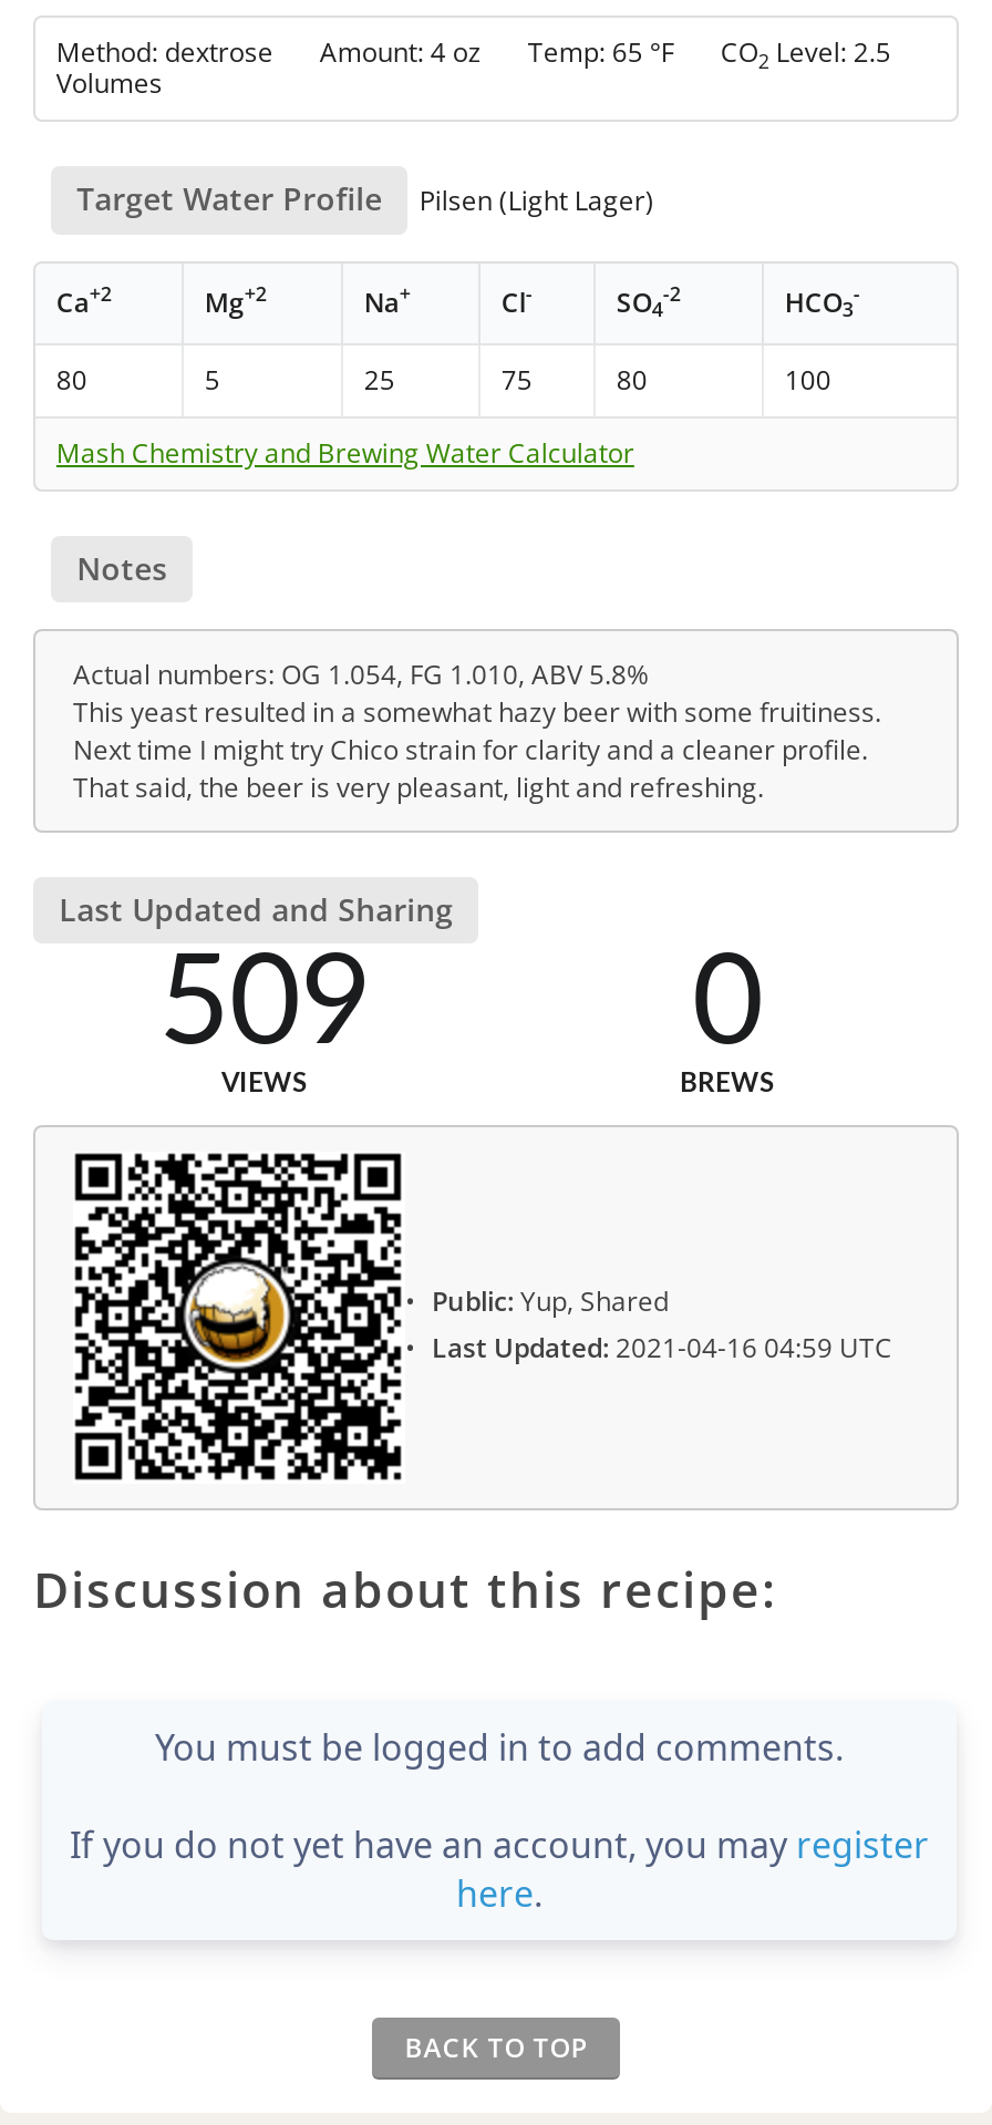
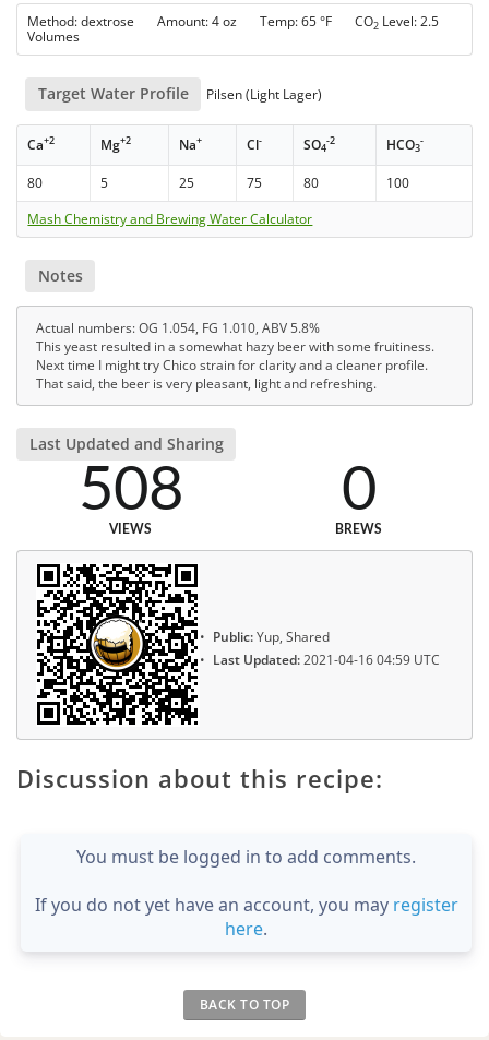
[158,944,371,1068] 509 -> [78,461,183,522] 508

